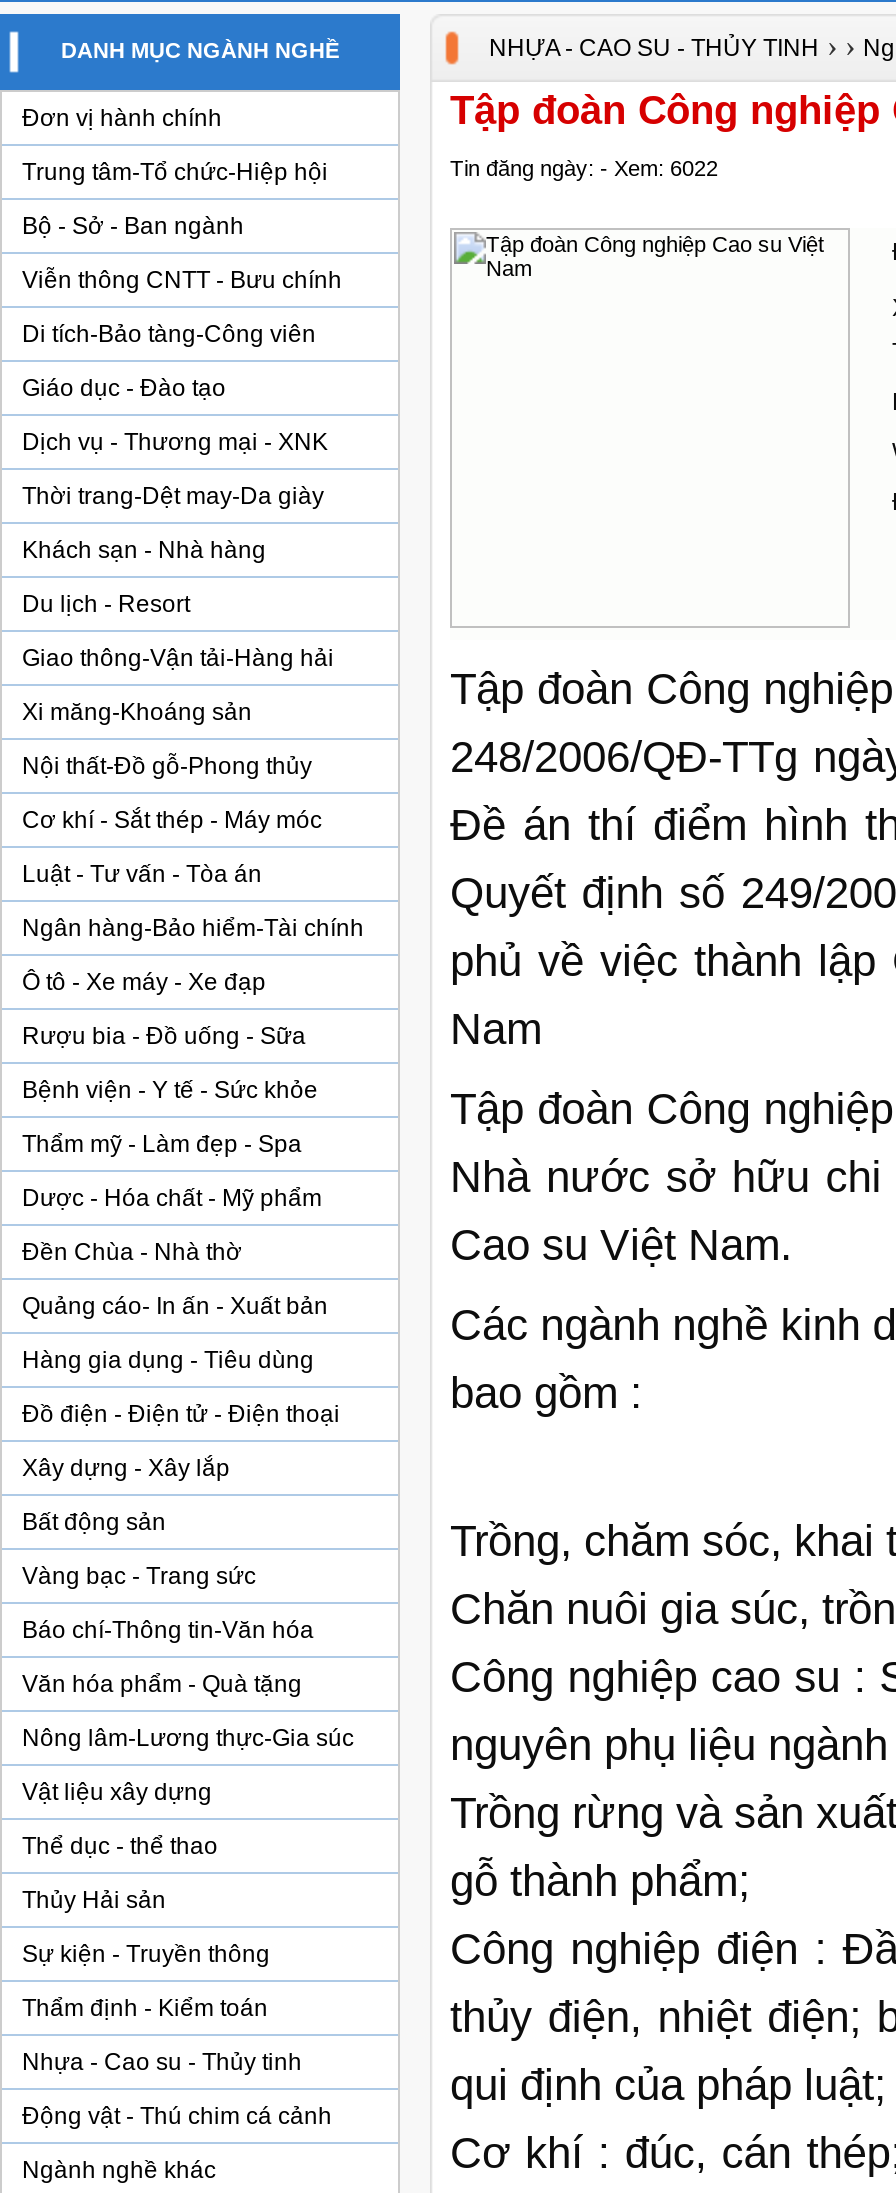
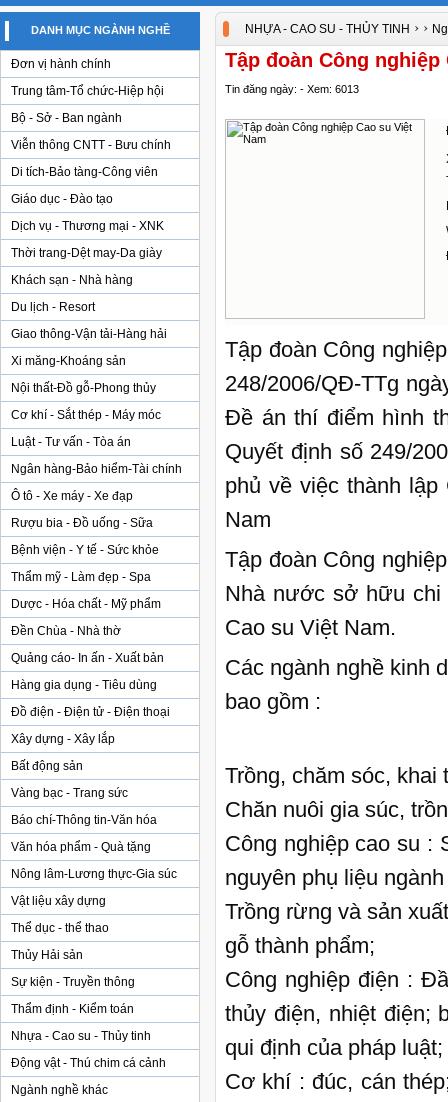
[450,156,718,180] Tin đăng ngày: - Xem: 6022 -> [225,83,359,95] Tin đăng ngày: - Xem: 6013

